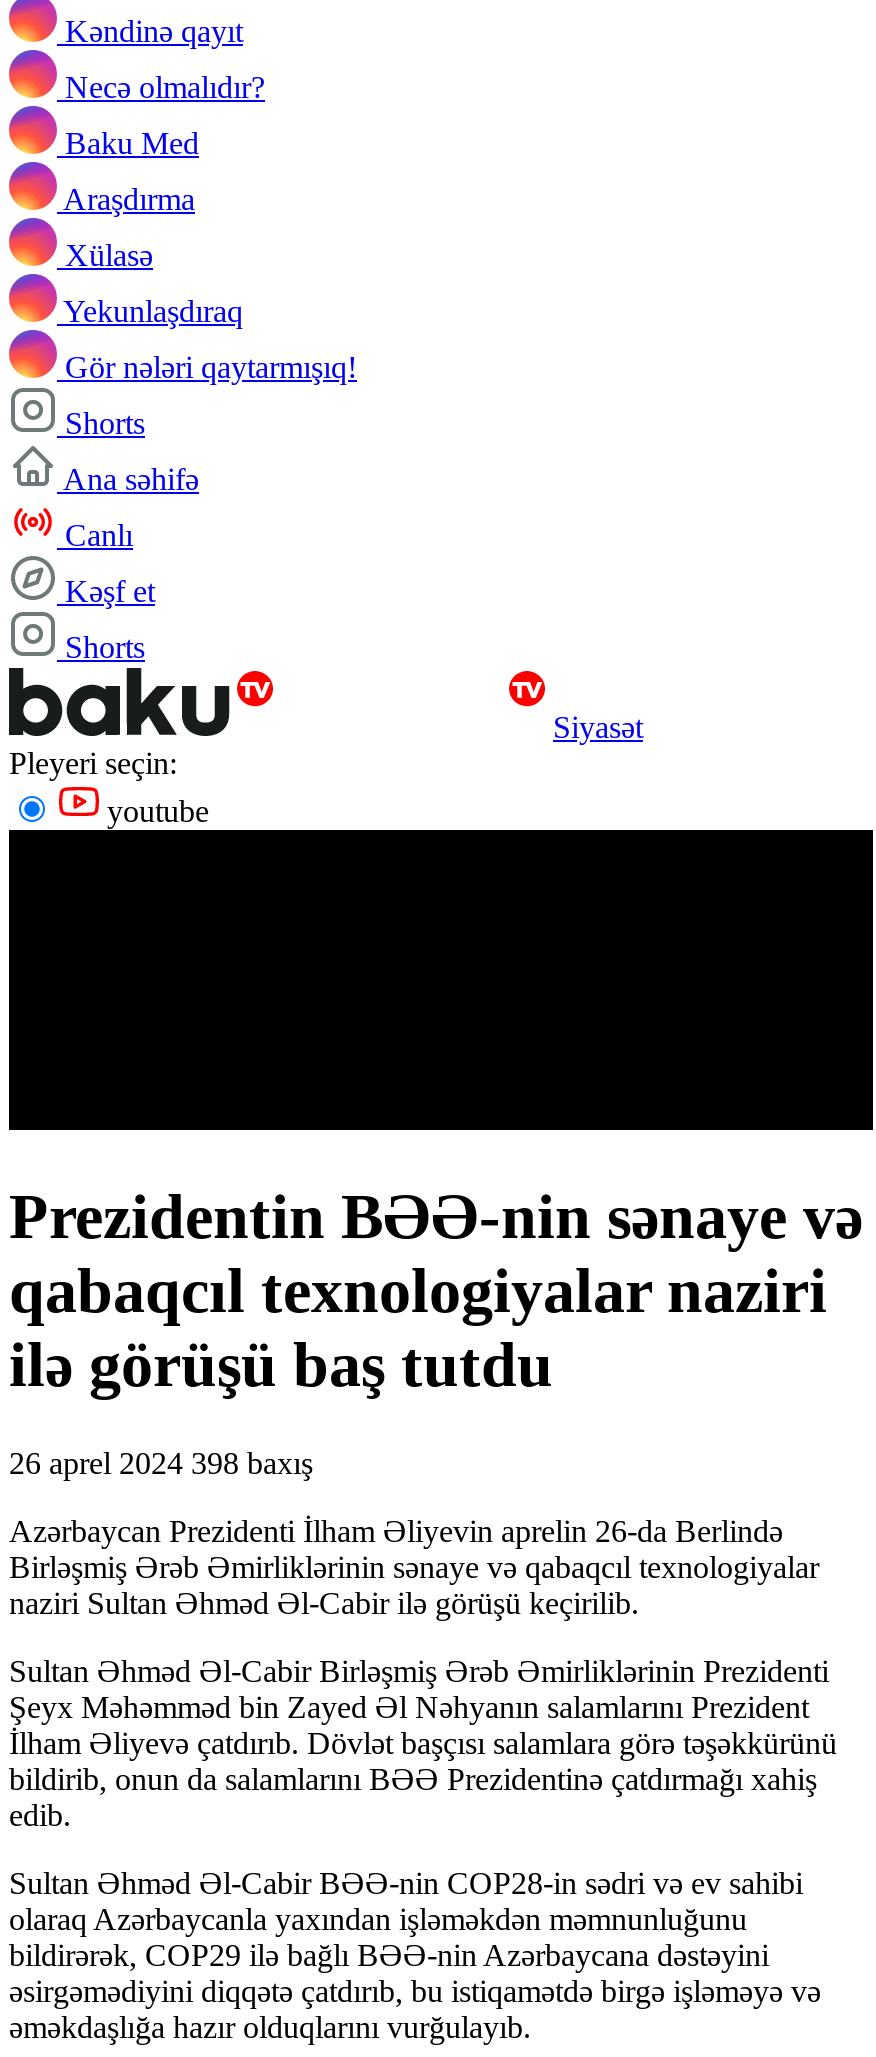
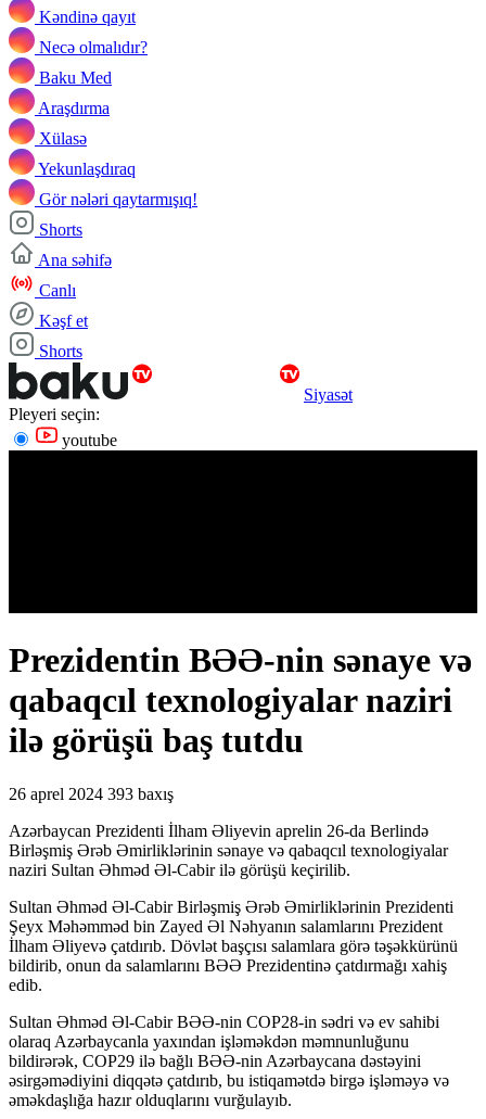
[9,1446,313,1480] 26 aprel 2024 398 baxış -> [9,785,174,803] 26 aprel 2024 393 baxış

